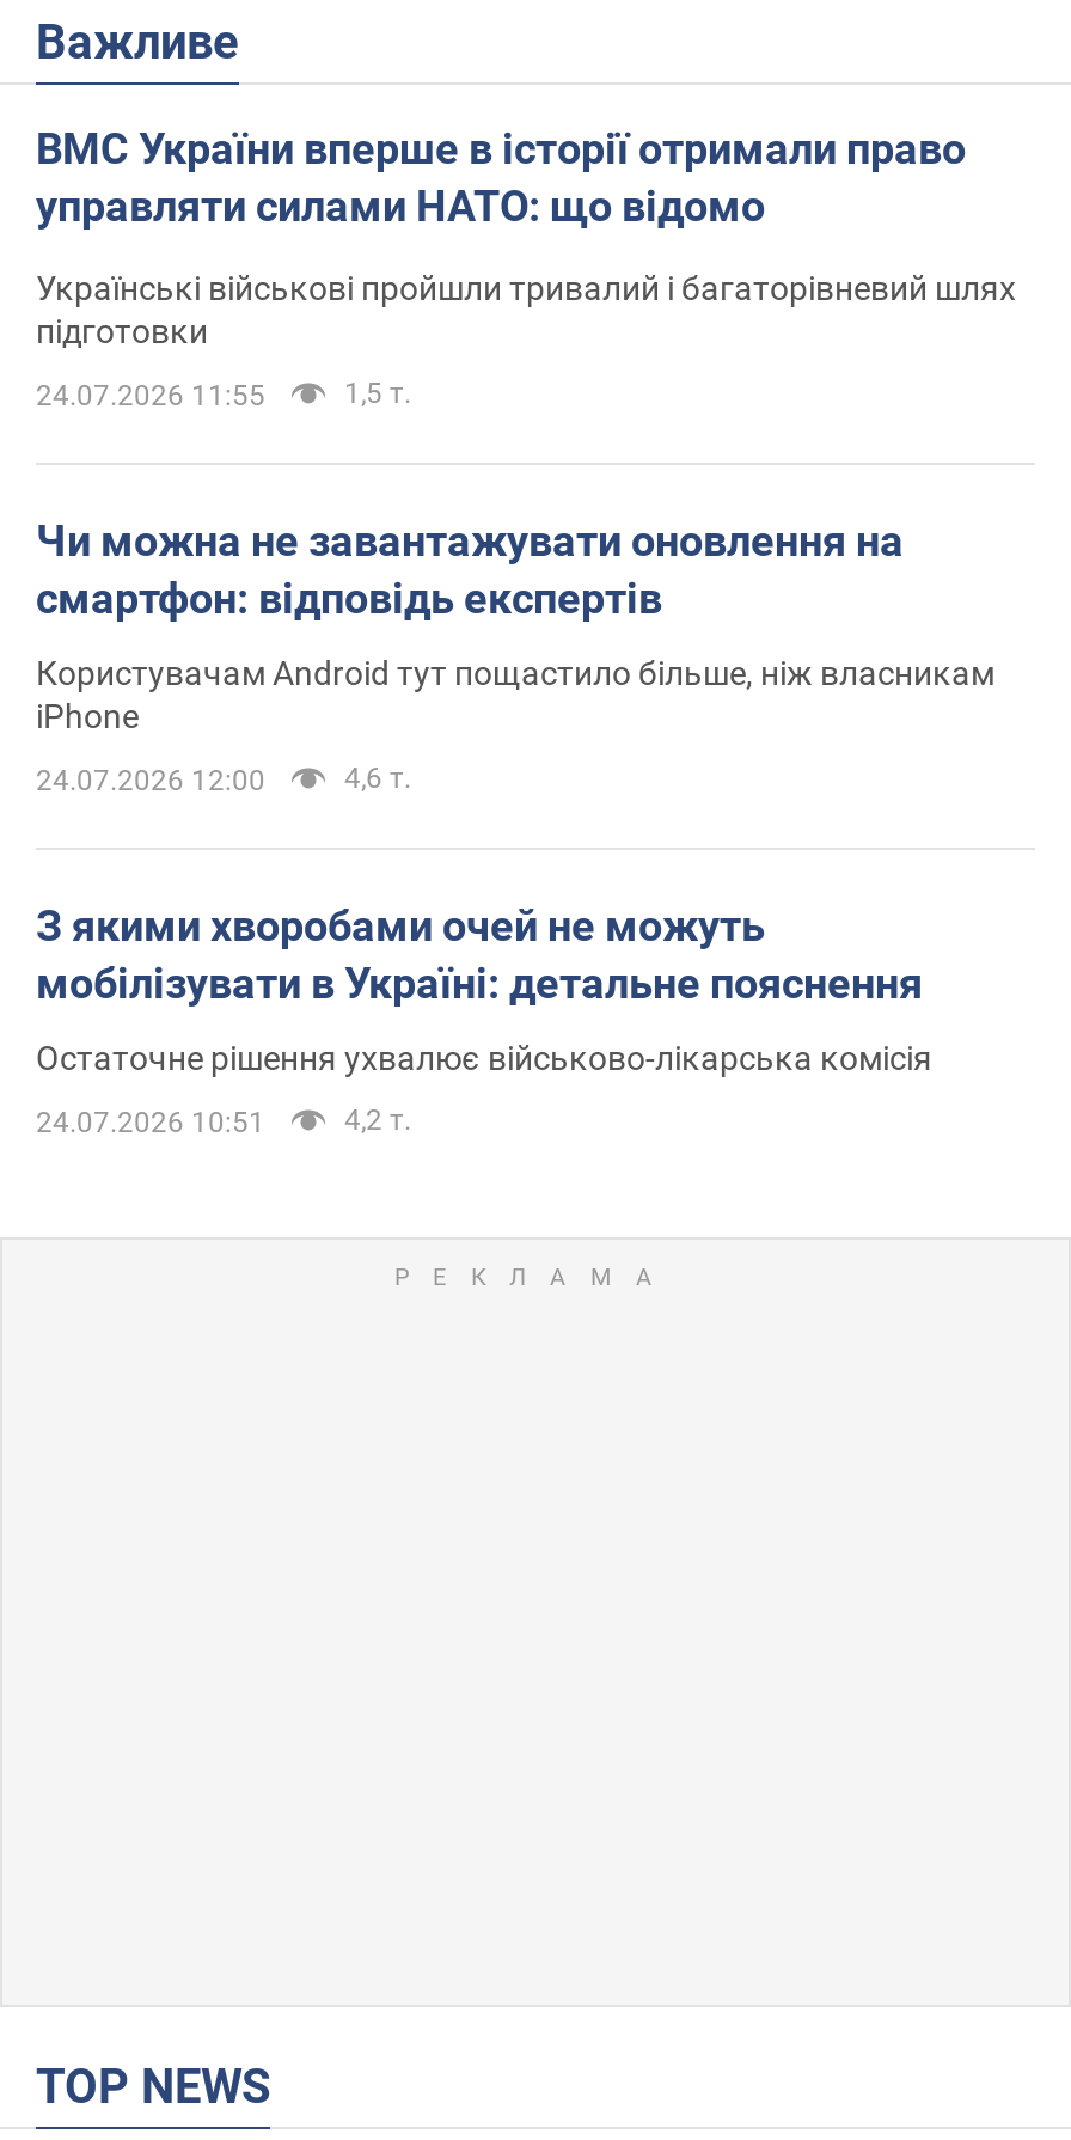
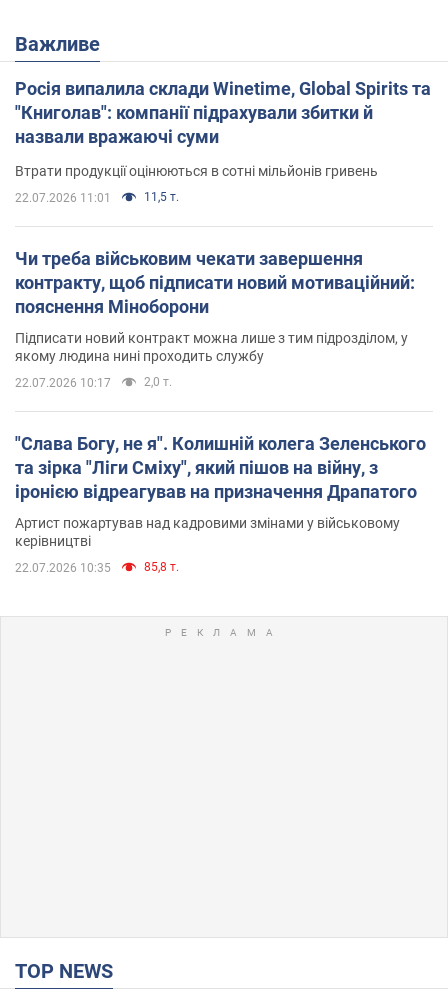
[36,122,966,230] ВМС України вперше в історії отримали право | управляти силами НАТО: що відомо -> [15,78,431,147] Росія випалила склади Winetime, Global Spirits та | "Книголав": компанії підрахували збитки й | назвали вражаючі суми
[36,268,1016,350] Українські військові пройшли тривалий і багаторівневий шлях | підготовки -> [15,163,378,179] Втрати продукції оцінюються в сотні мільйонів гривень
[36,376,411,412] 24.07.2026 11:55 | 1,5 т. -> [15,190,179,205] 22.07.2026 11:01 | 11,5 т.
[36,515,904,622] Чи можна не завантажувати оновлення на | смартфон: відповідь експертів -> [15,248,415,317] Чи треба військовим чекати завершення | контракту, щоб підписати новий мотиваційний: | пояснення Міноборони
[36,653,994,735] Користувачам Android тут пощастило більше, ніж власникам | iPhone -> [15,330,408,364] Підписати новий контракт можна лише з тим підрозділом, у | якому людина нині проходить службу
[36,761,411,797] 24.07.2026 12:00 | 4,6 т. -> [15,375,172,390] 22.07.2026 10:17 | 2,0 т.
[36,900,923,1007] З якими хворобами очей не можуть | мобілізувати в Україні: детальне пояснення -> [15,433,426,502] "Слава Богу, не я". Колишній колега Зеленського | та зірка "Ліги Сміху", який пішов на війну, з | іронією відреагував на призначення Драпатого
[36,1038,932,1076] Остаточне рішення ухвалює військово-лікарська комісія -> [15,515,400,549] Артист пожартував над кадровими змінами у військовому | керівництві
[36,1103,411,1139] 24.07.2026 10:51 | 4,2 т. -> [15,560,179,575] 22.07.2026 10:35 | 85,8 т.

